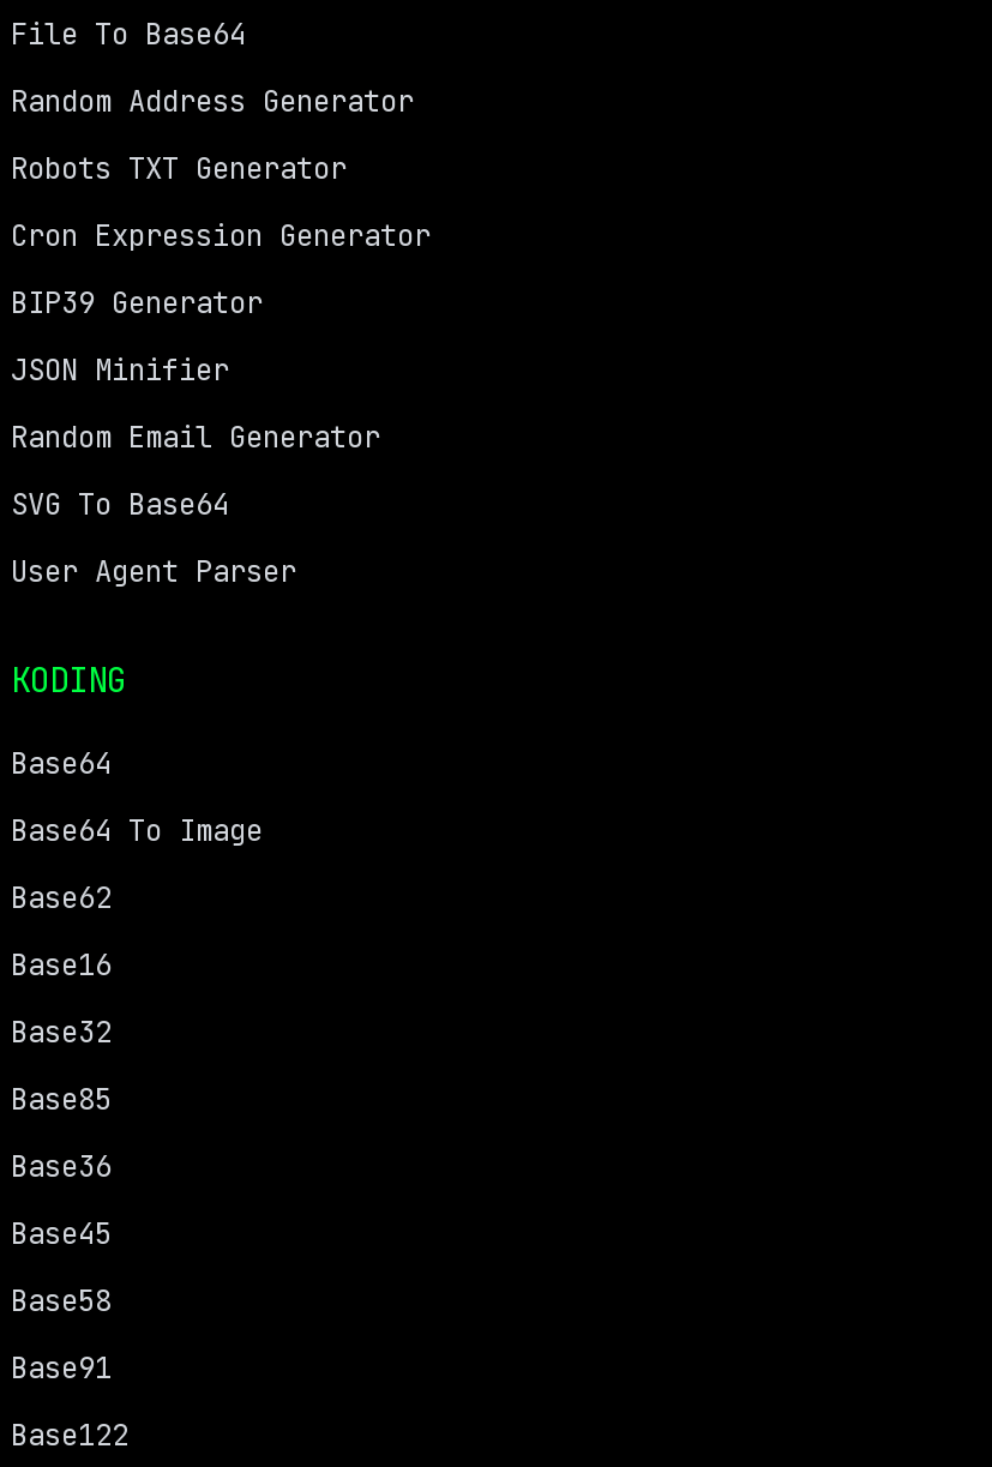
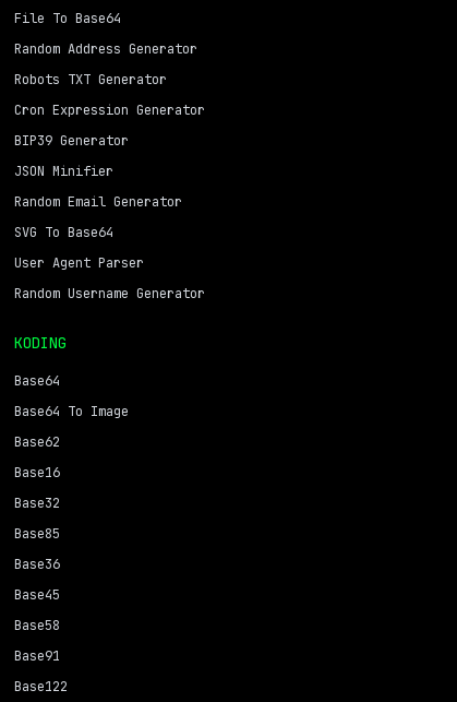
none -> [14,285,205,302] Random Username Generator

